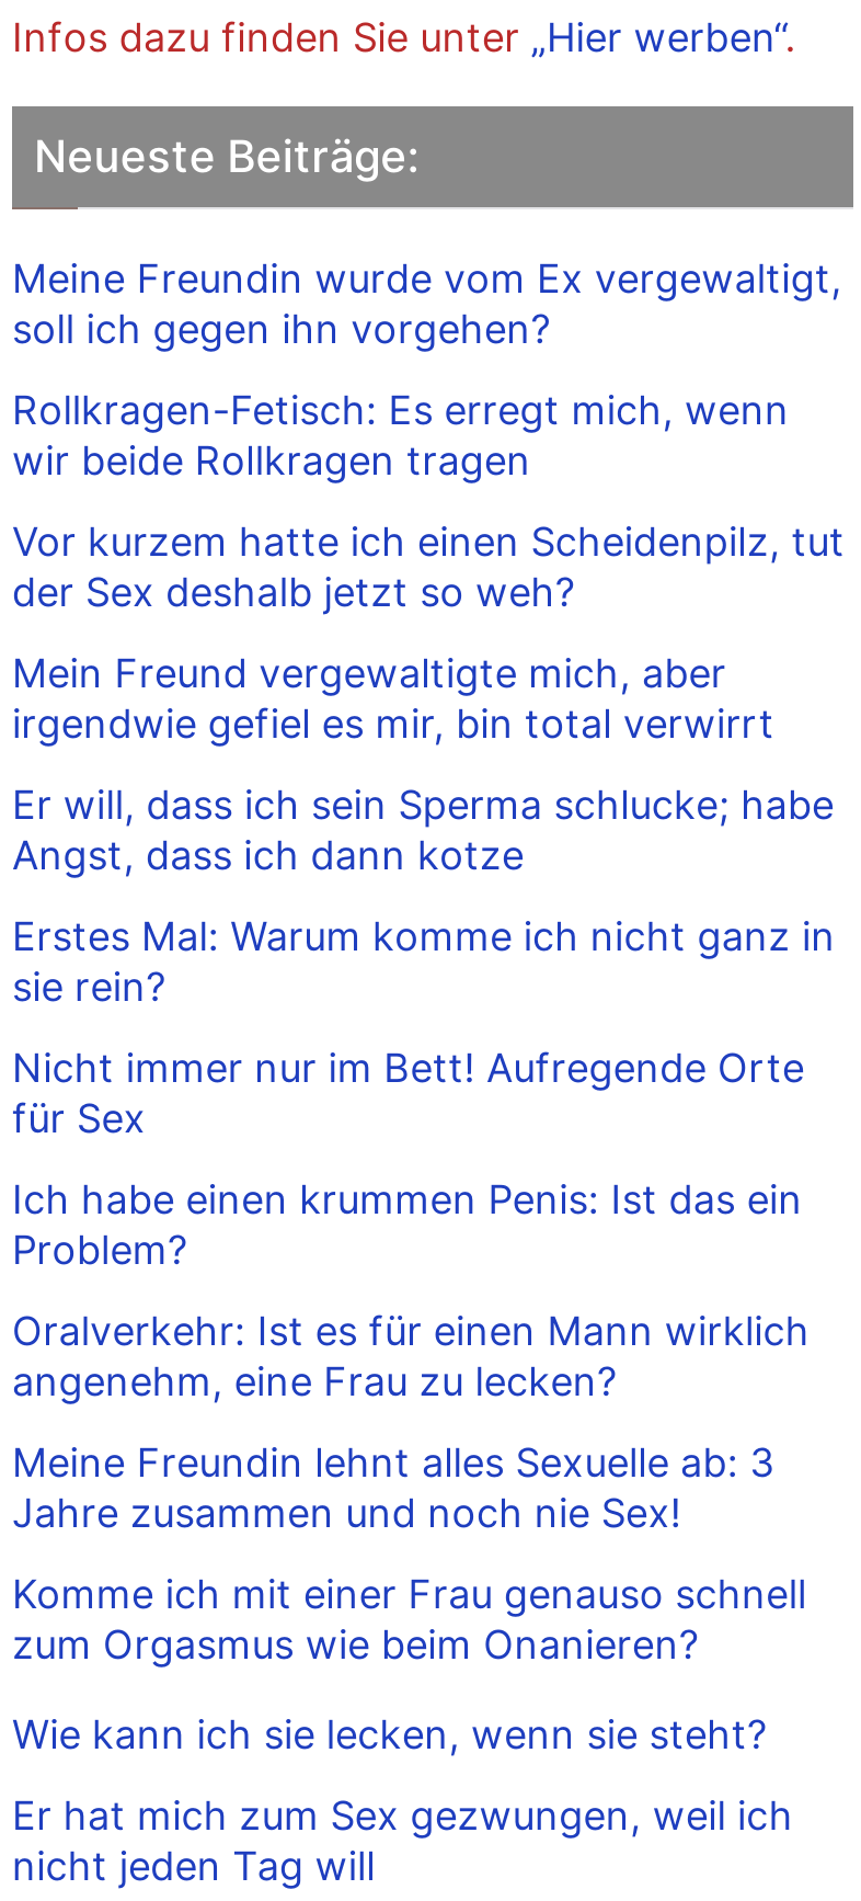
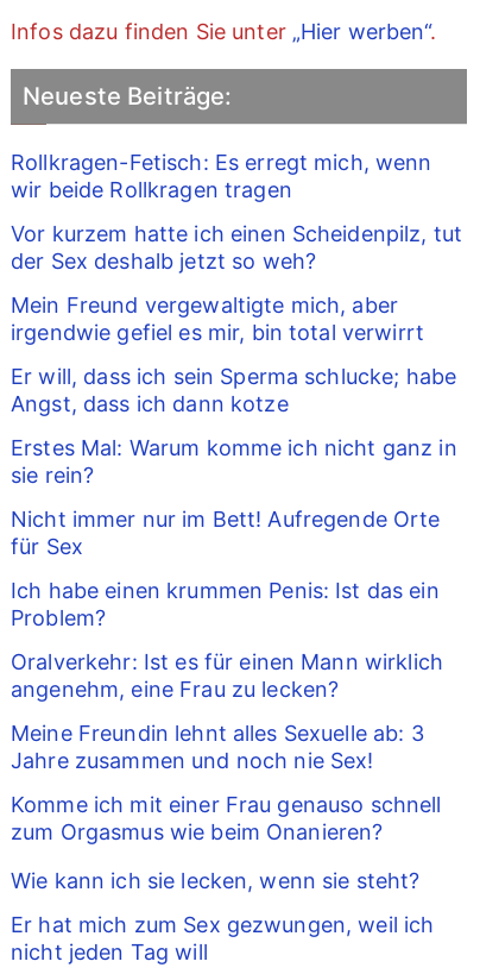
[12,256,842,352] Meine Freundin wurde vom Ex vergewaltigt, | soll ich gegen ihn vorgehen? -> none

